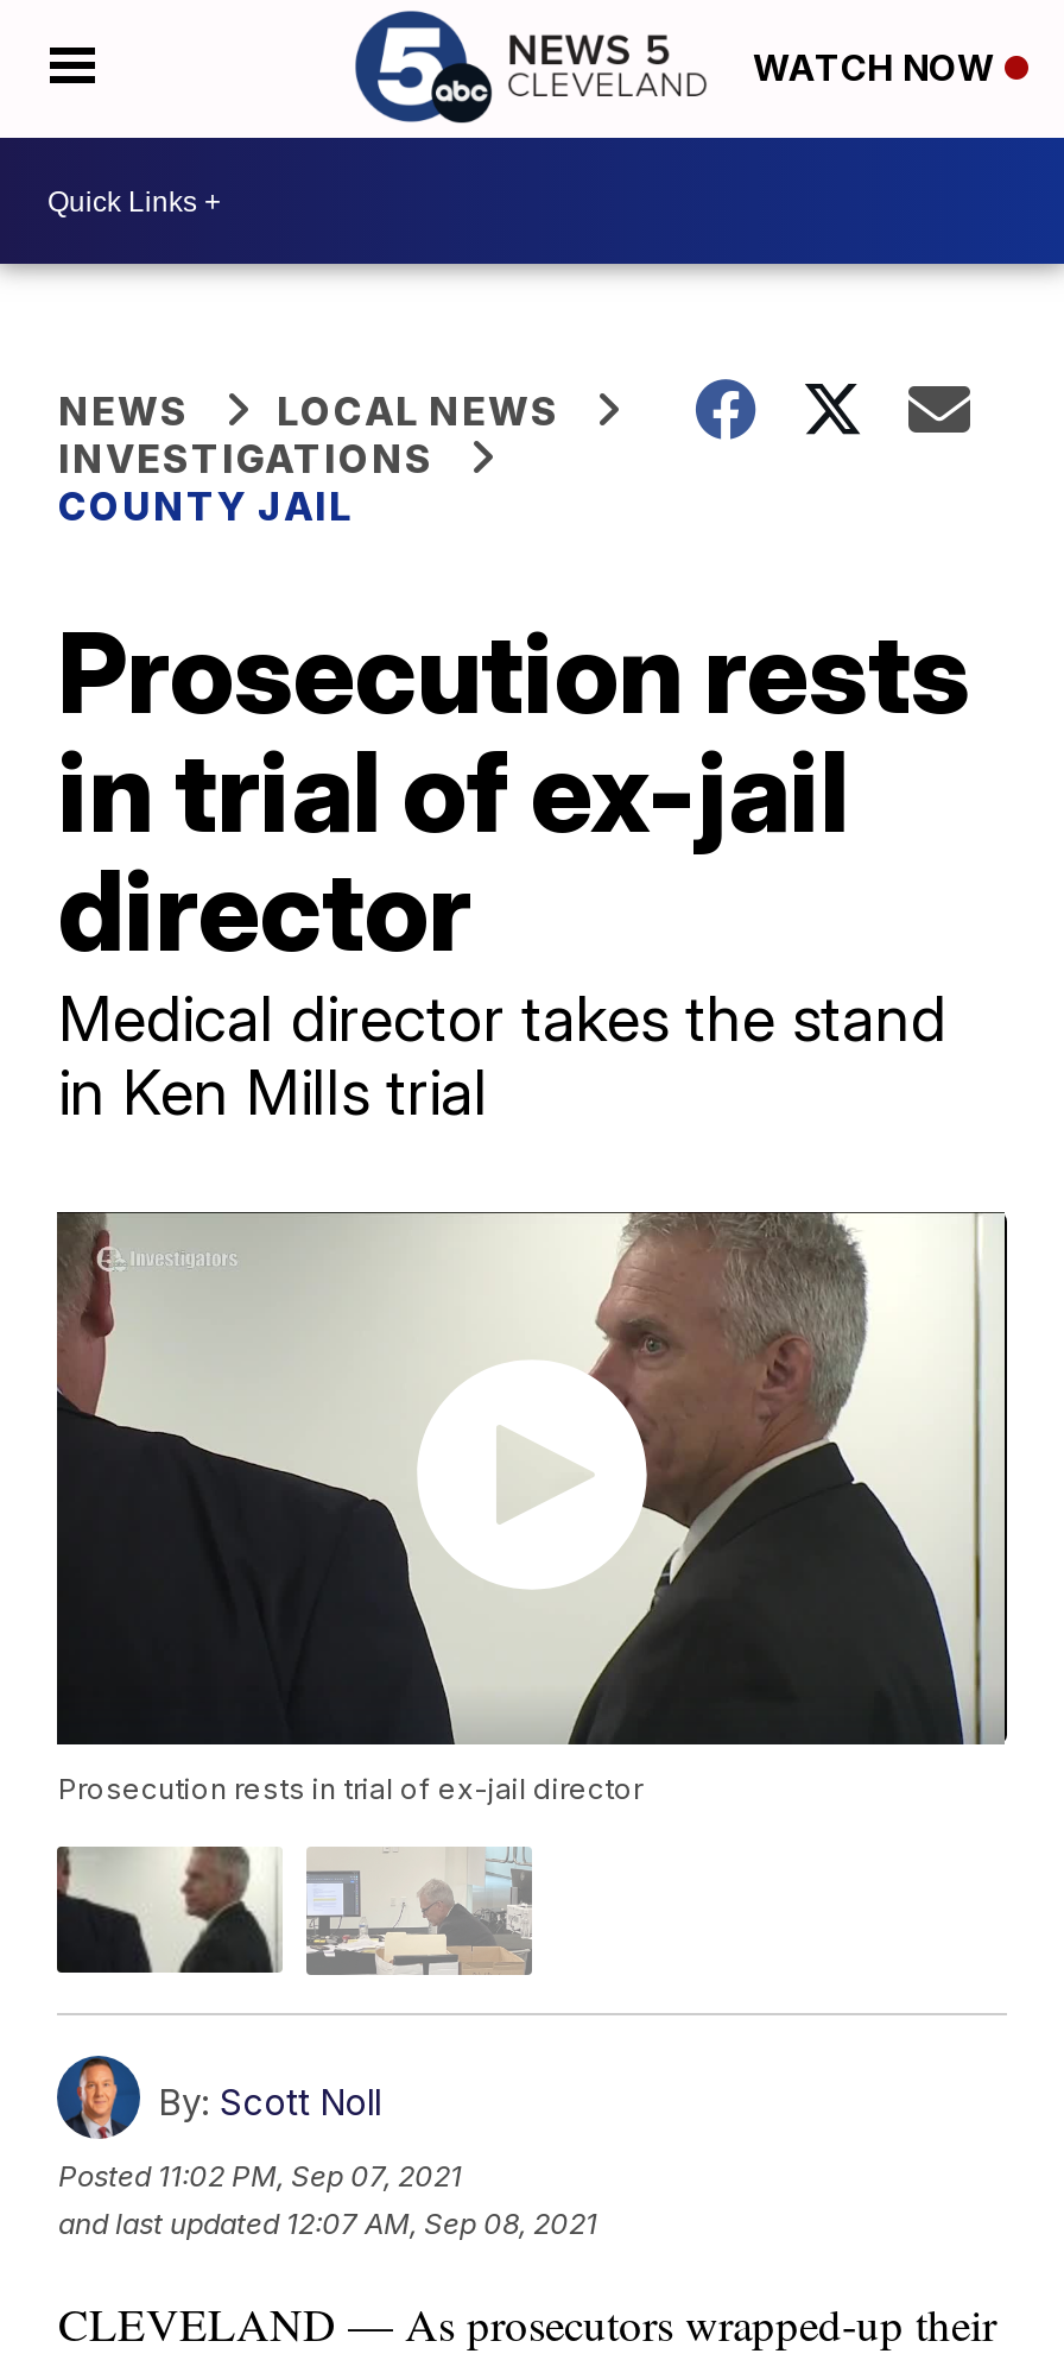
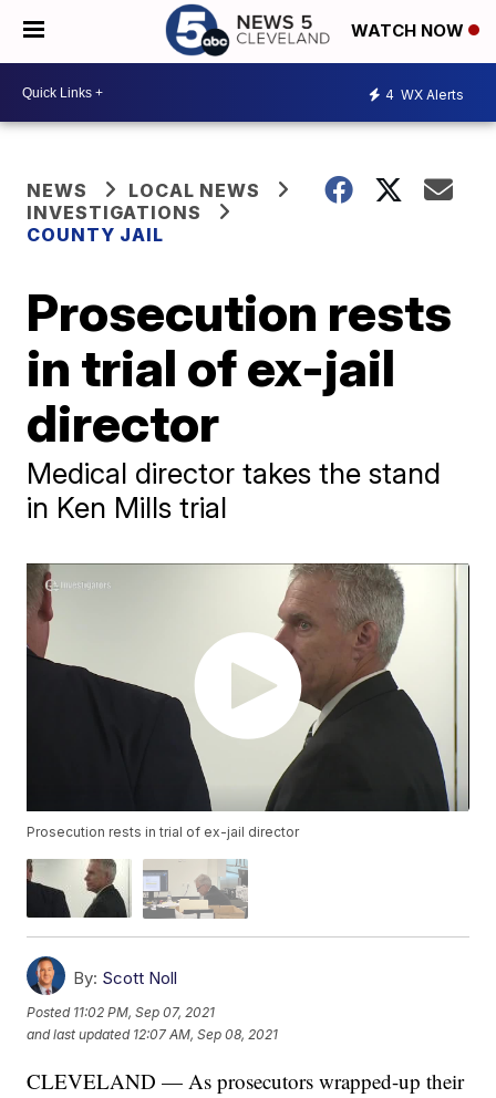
none -> [385,86,464,102] 4 WX Alerts

